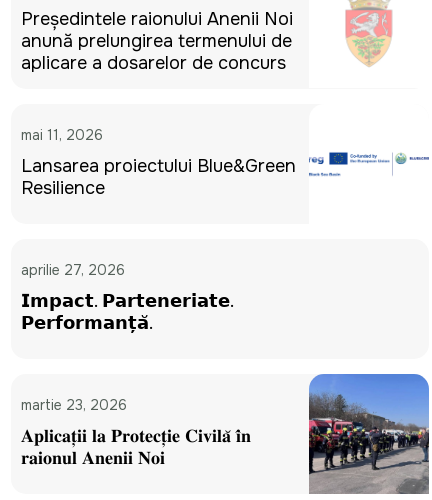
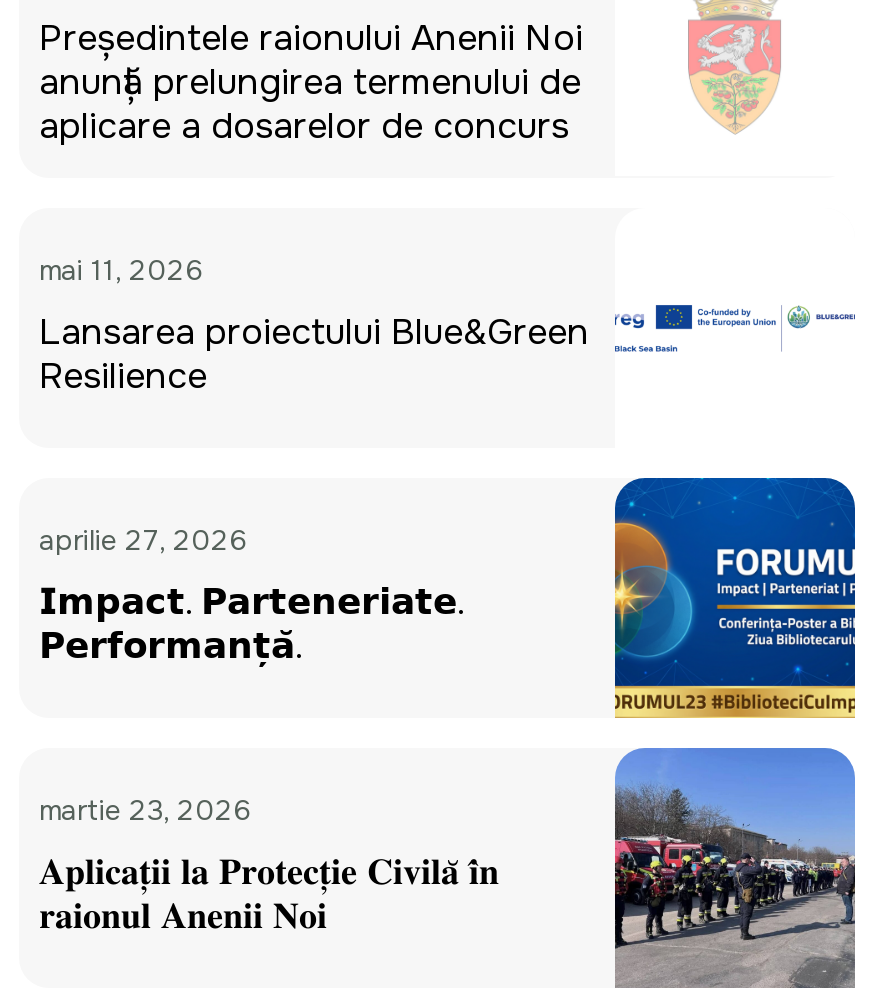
none -> [613,476,857,720] [image]

